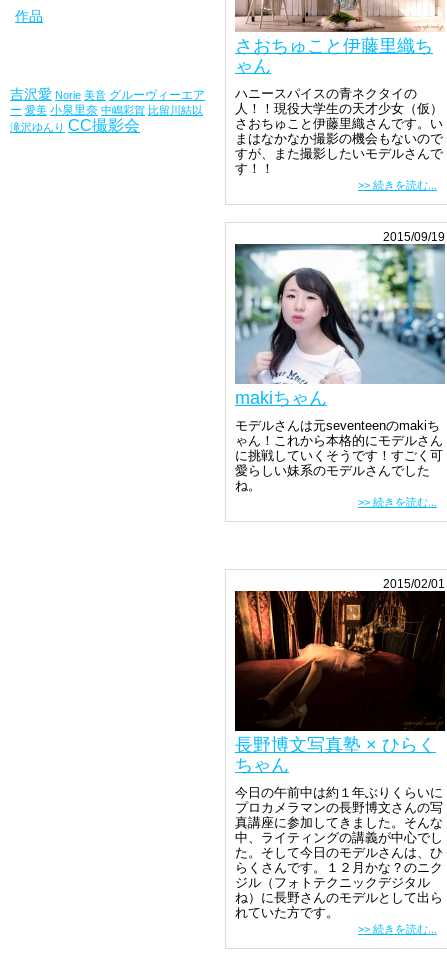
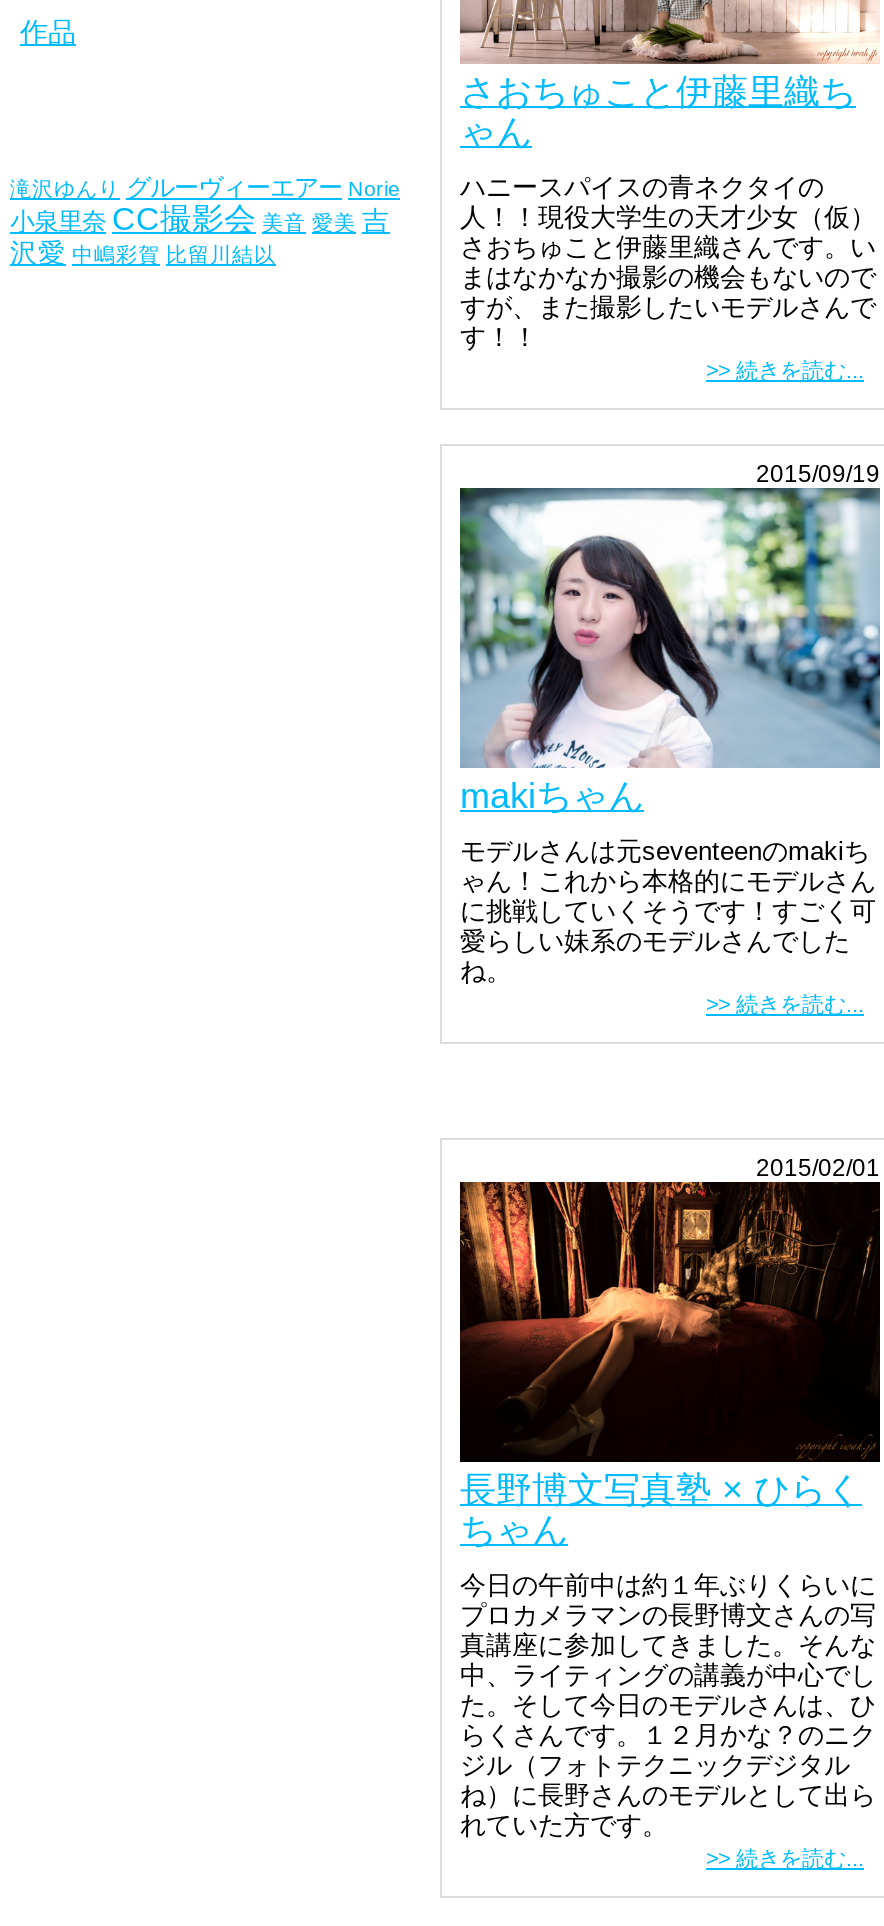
[10,87,205,134] 吉沢愛 Norie 美音 グルーヴィーエア | ー 愛美 小泉里奈 中嶋彩賀 比留川結以 | 滝沢ゆんり CC撮影会 -> [10,174,400,268] 滝沢ゆんり グルーヴィーエアー Norie | 小泉里奈 CC撮影会 美音 愛美 吉 | 沢愛 中嶋彩賀 比留川結以

